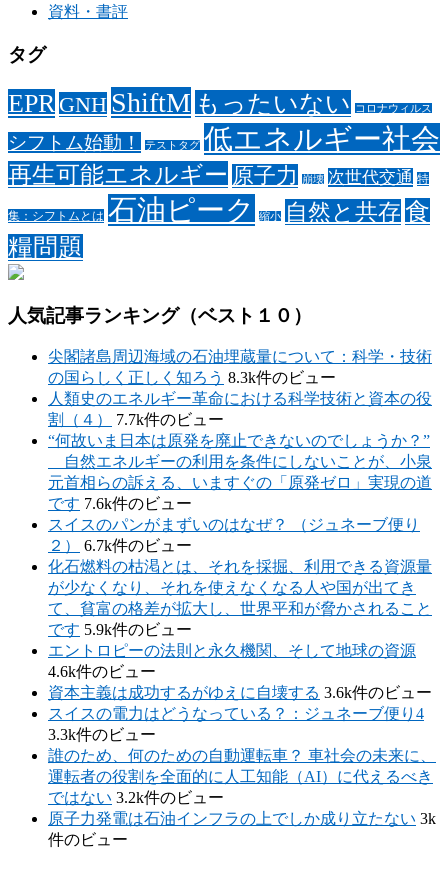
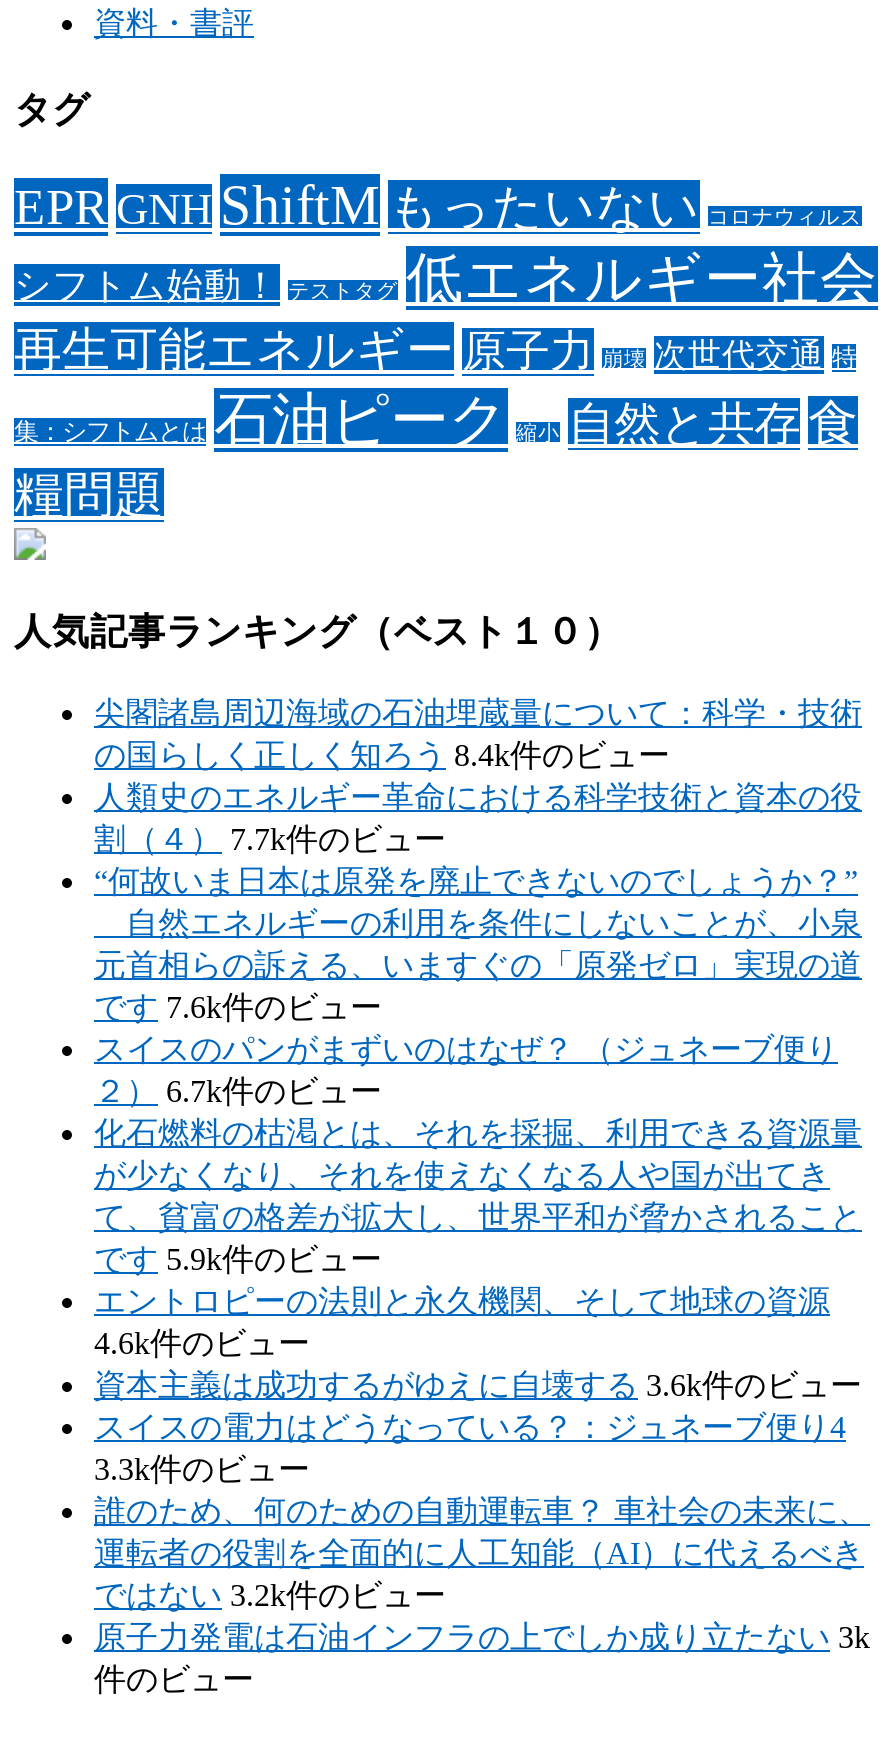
[48,369,336,386] の国らしく正しく知ろう 8.3k件のビュー -> [94,739,670,773] の国らしく正しく知ろう 8.4k件のビュー

